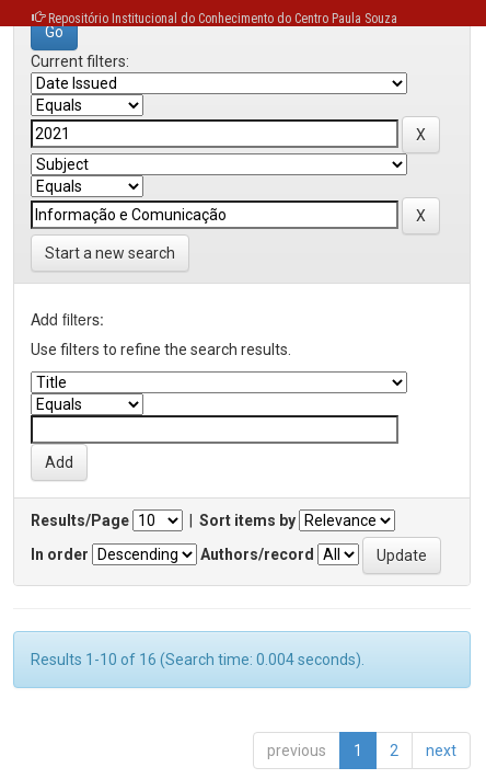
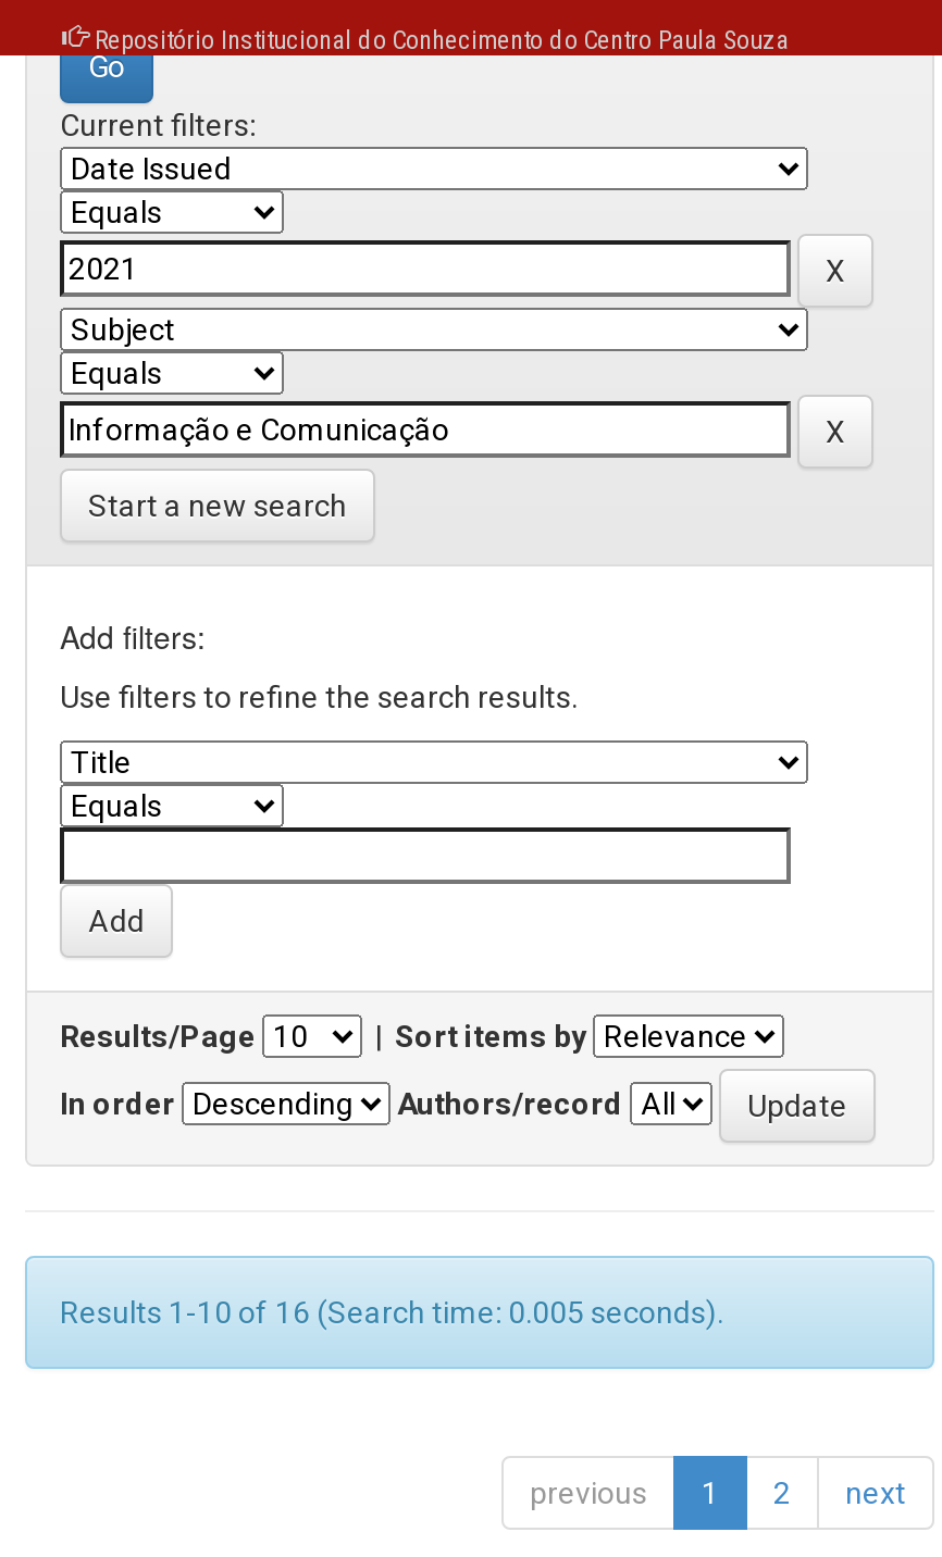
[31,651,364,668] Results 1-10 of 16 (Search time: 0.004 seconds). -> [60,1295,723,1330] Results 1-10 of 16 (Search time: 0.005 seconds).

